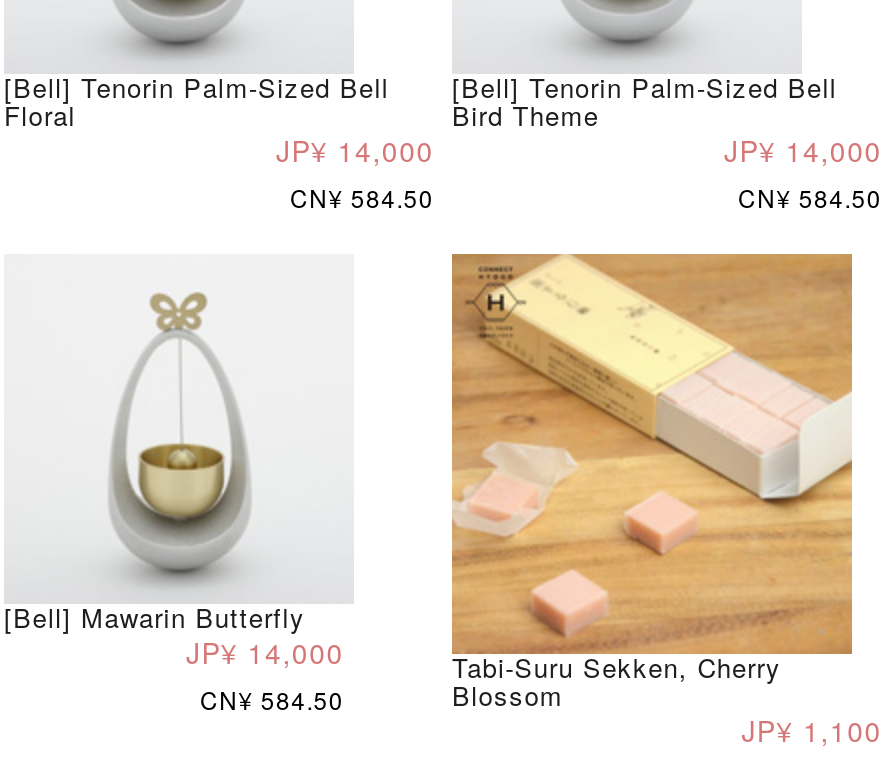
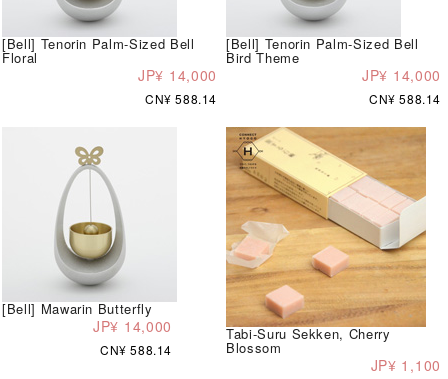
[290,179,434,213] CN¥ 584.50 -> [145,90,217,107] CN¥ 588.14
[738,179,882,213] CN¥ 584.50 -> [369,90,441,107] CN¥ 588.14
[200,681,344,715] CN¥ 584.50 -> [100,341,172,358] CN¥ 588.14

